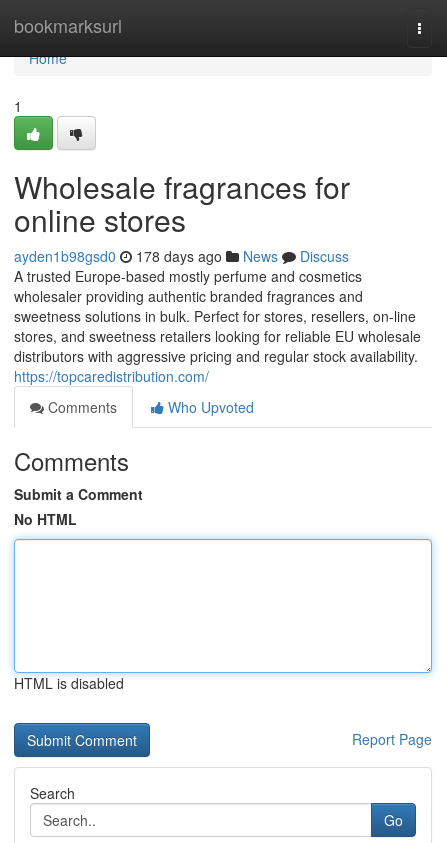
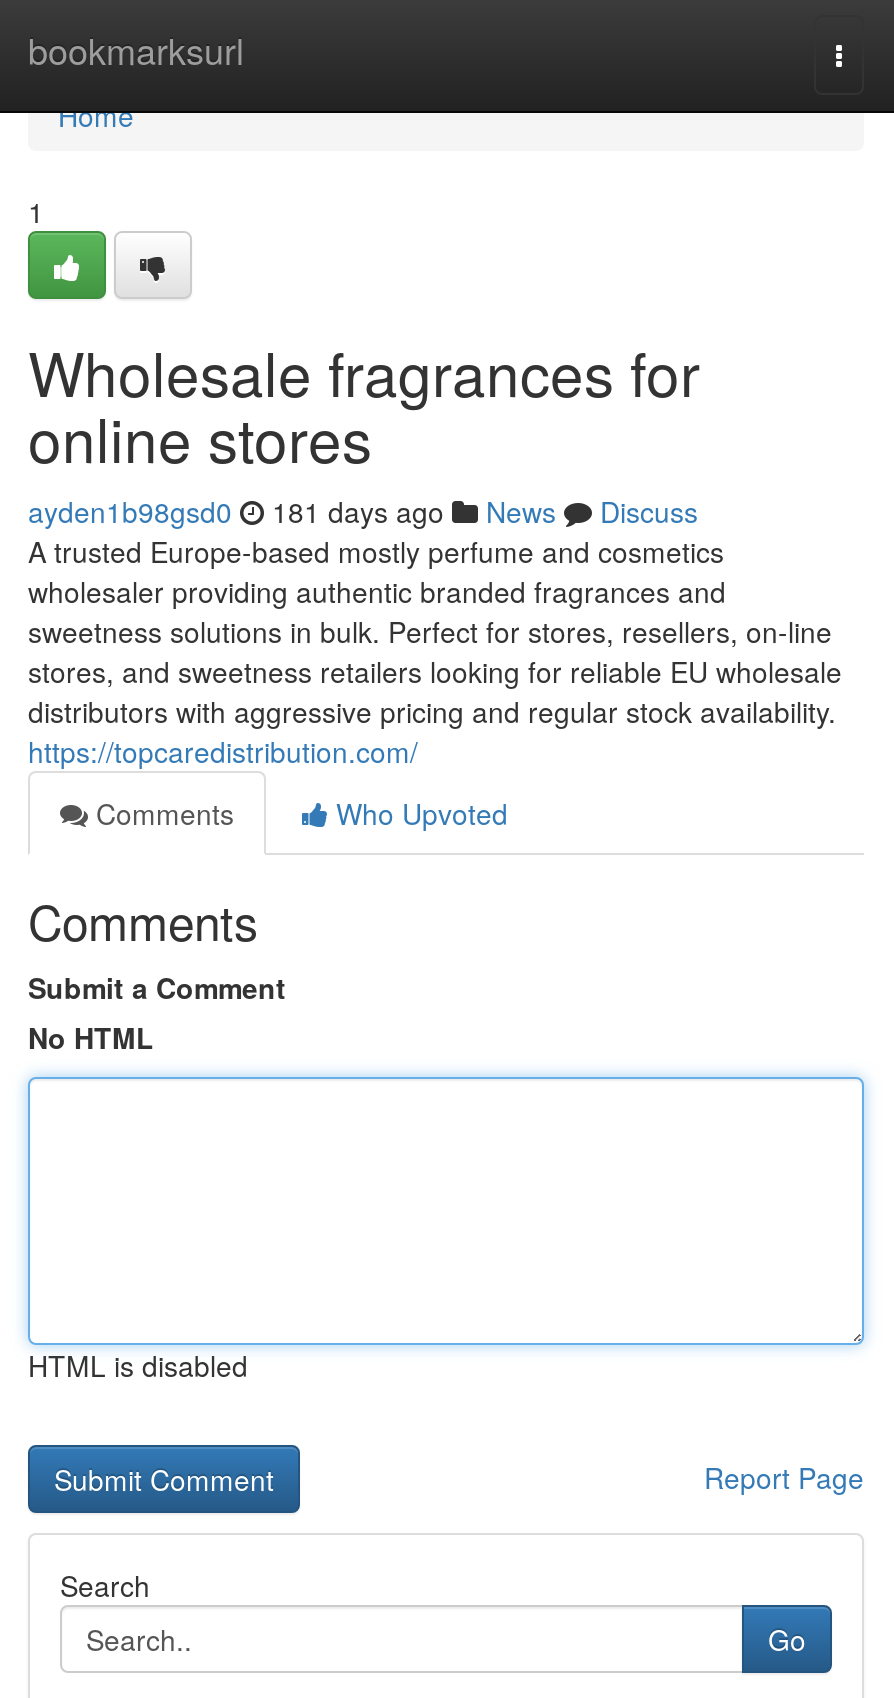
[14,246,349,266] ayden1b98gsd0 178 days ago News Discuss -> [28,491,698,531] ayden1b98gsd0 181 days ago News Discuss

